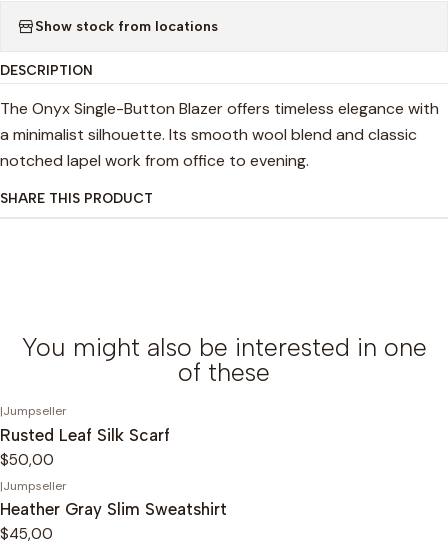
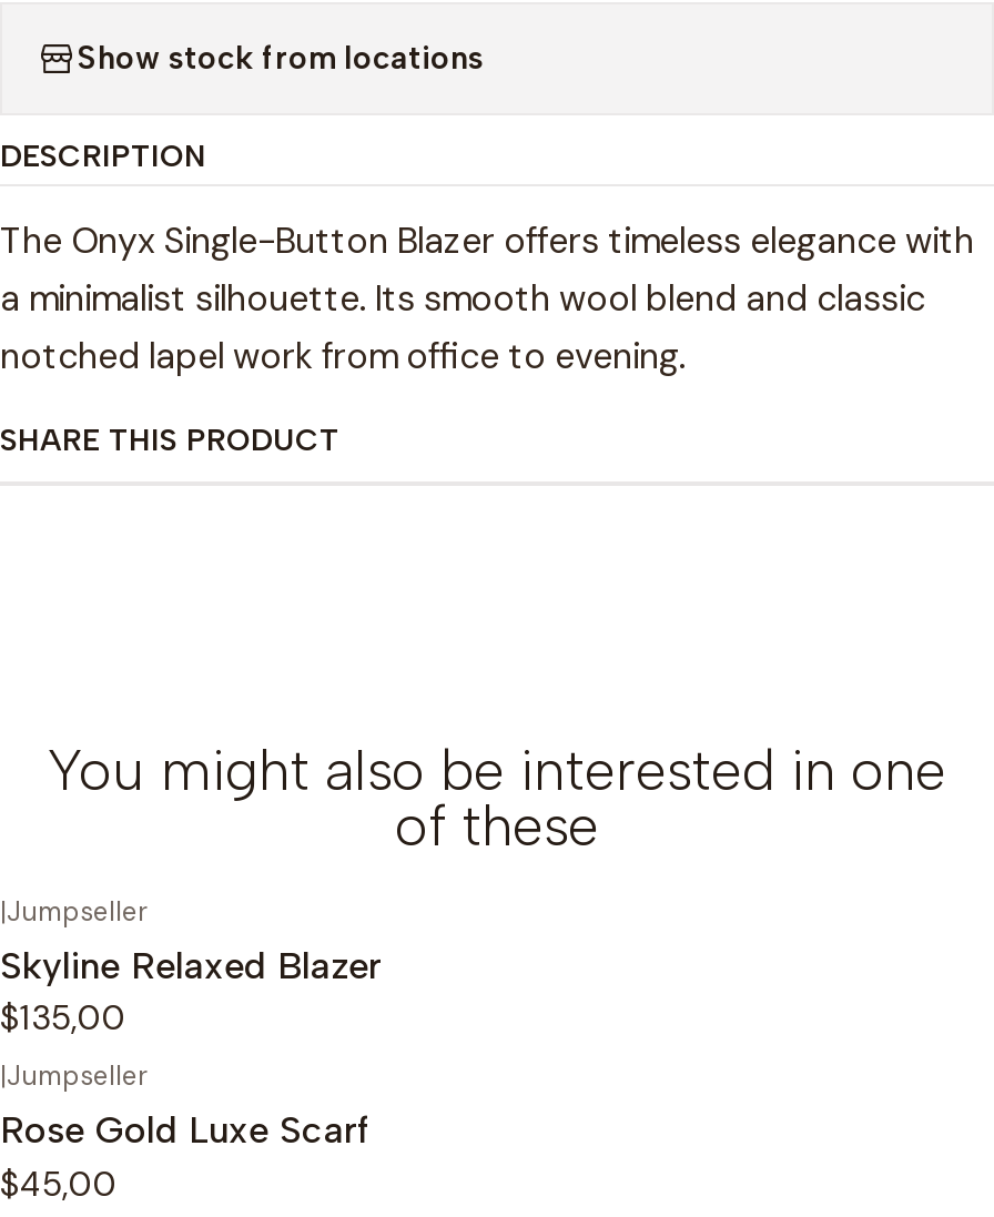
[0,425,170,469] Rusted Leaf Silk Scarf | $50,00 -> [0,942,382,1042] Skyline Relaxed Blazer | $135,00
[0,499,227,519] Heather Gray Slim Sweatshirt -> [0,1108,371,1152] Rose Gold Luxe Scarf

